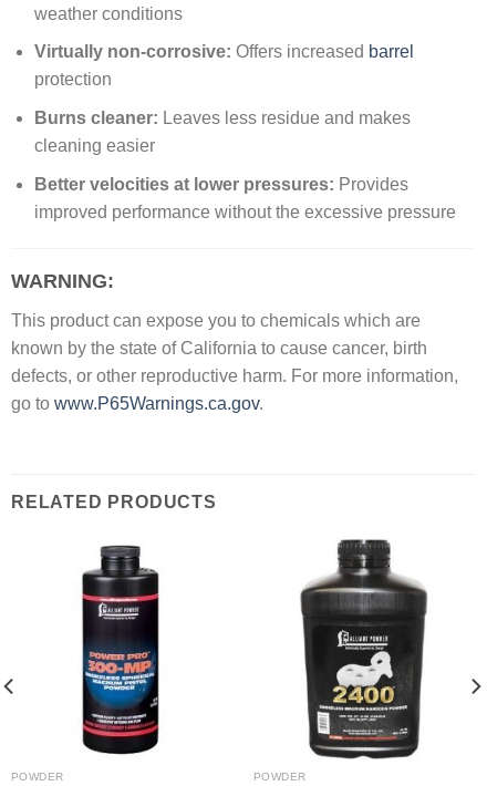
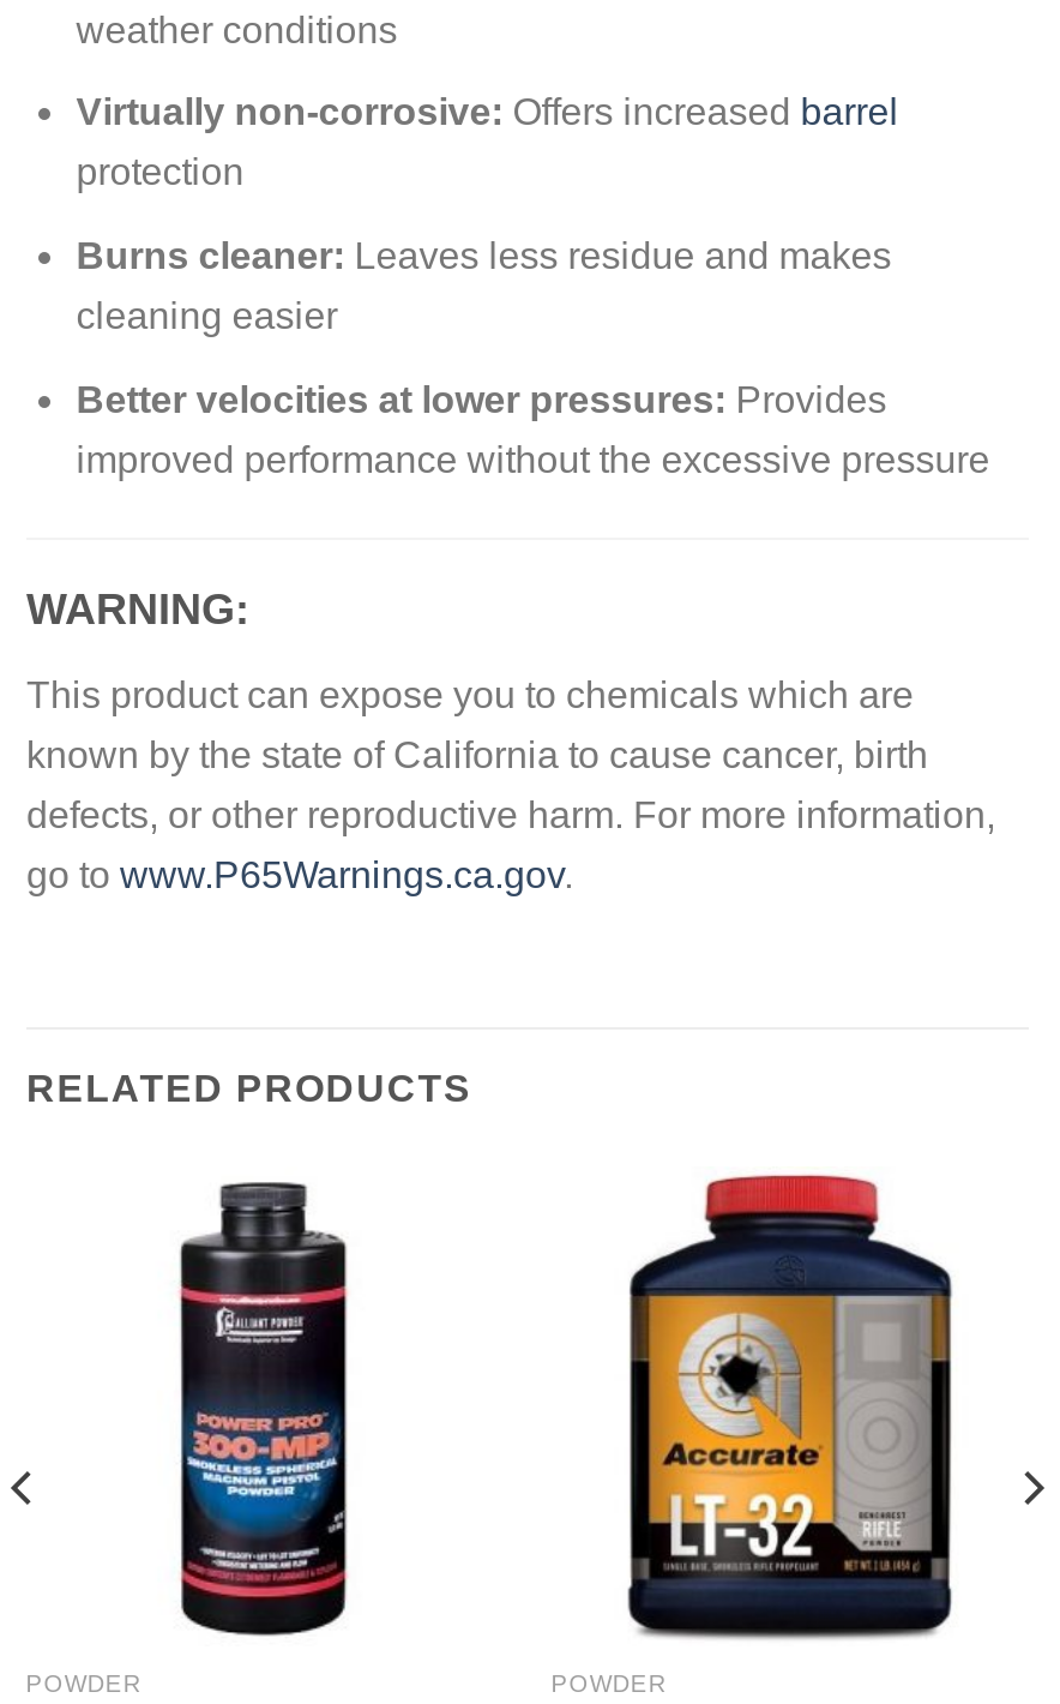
[289,538,438,759] [image] -> [626,1169,954,1644] [image]

